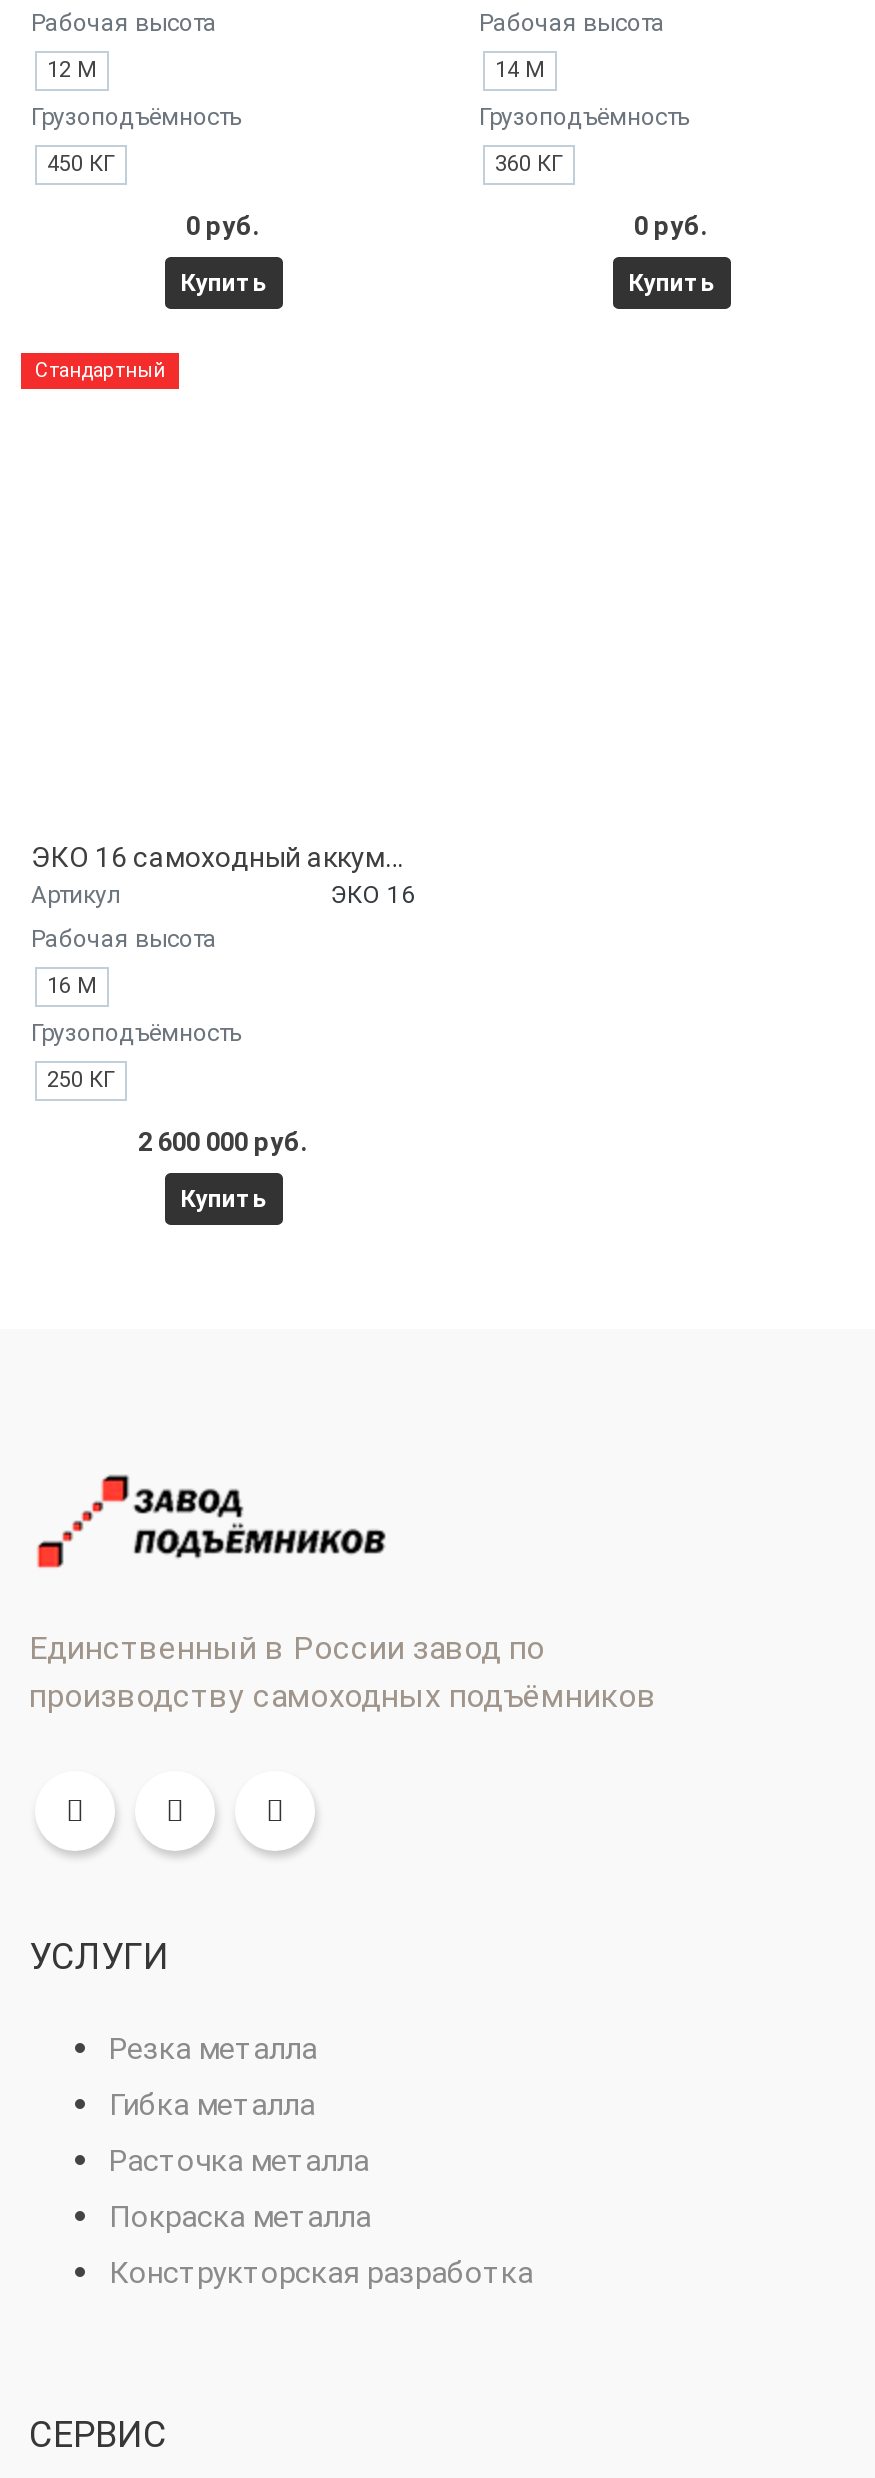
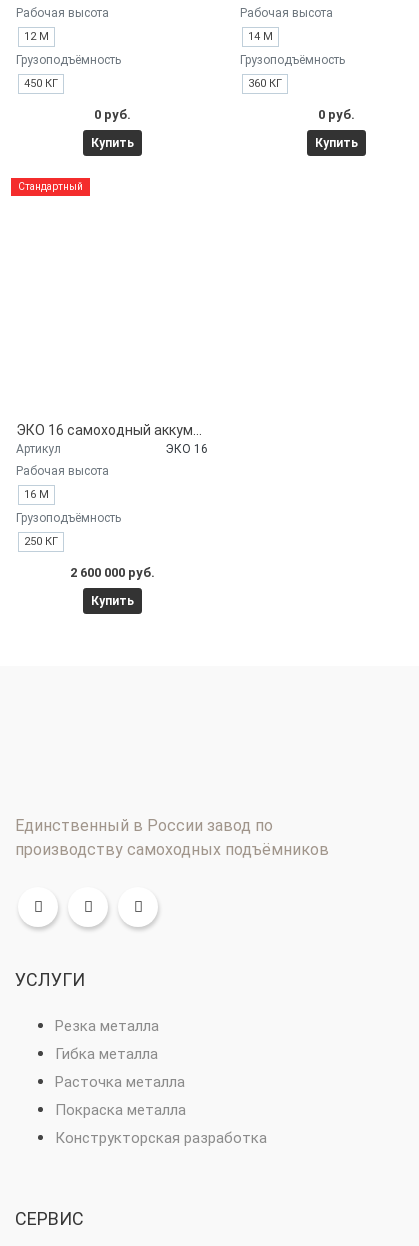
[35,1473,387,1569] [image] -> none

